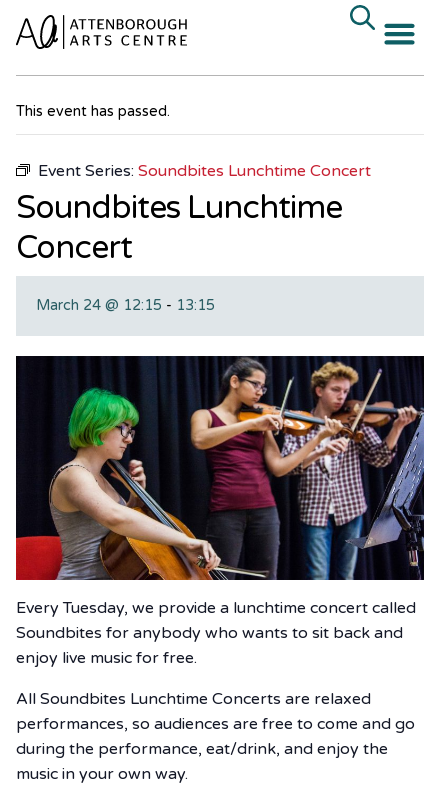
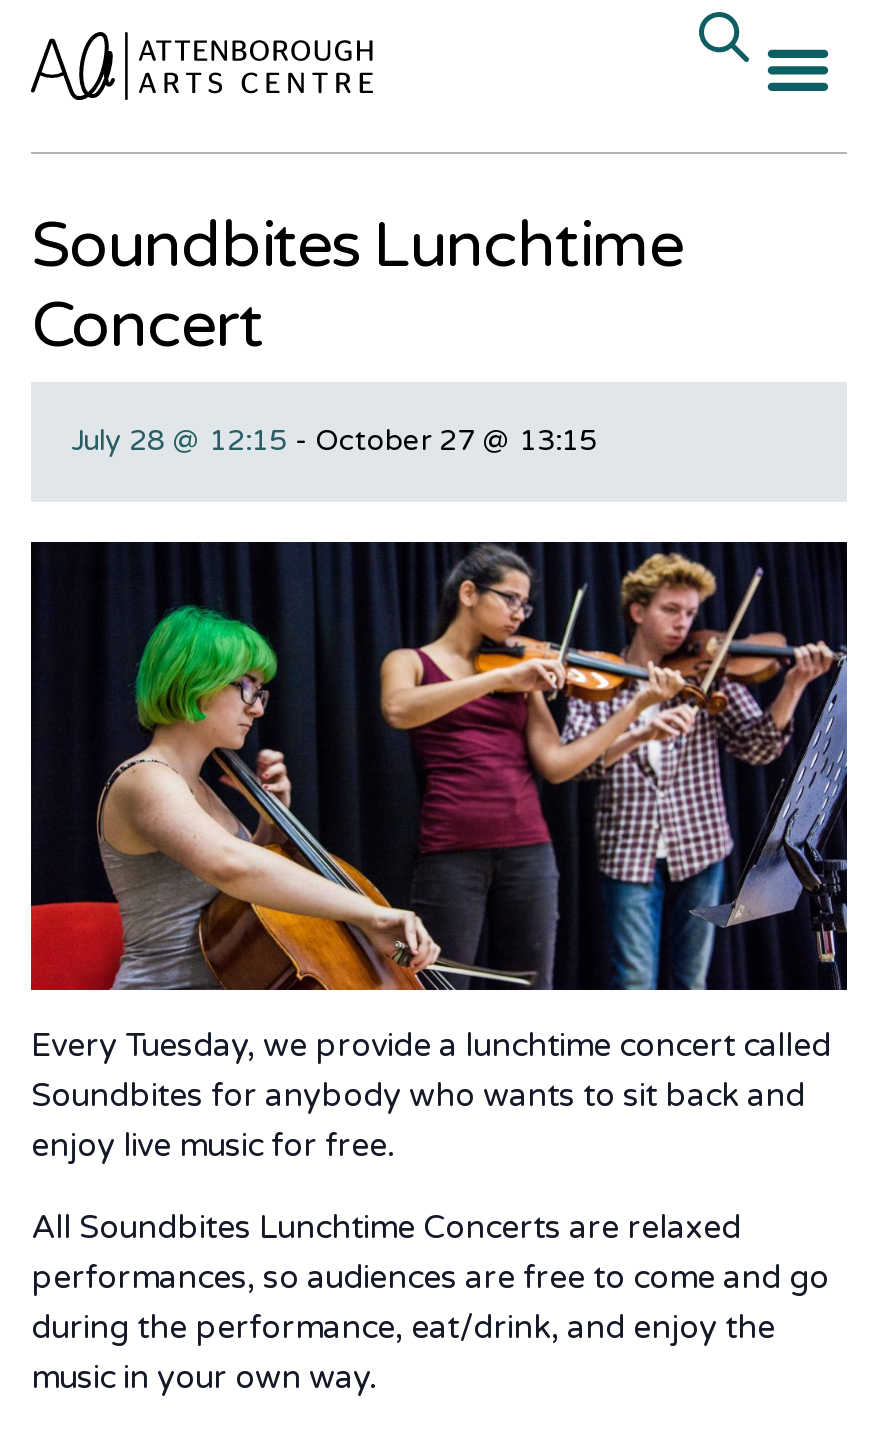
[16,103,371,181] This event has passed. | Event Series: Soundbites Lunchtime Concert -> none
[36,297,215,314] March 24 @ 12:15 - 13:15 -> [71,424,597,458] July 28 @ 12:15 - October 27 @ 13:15

